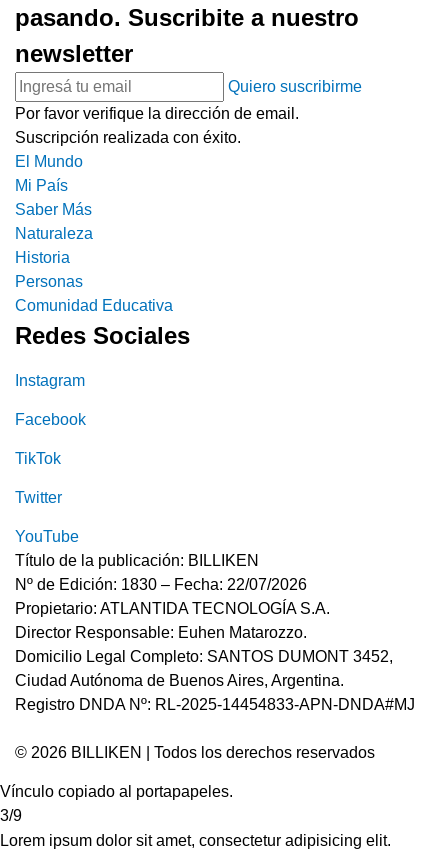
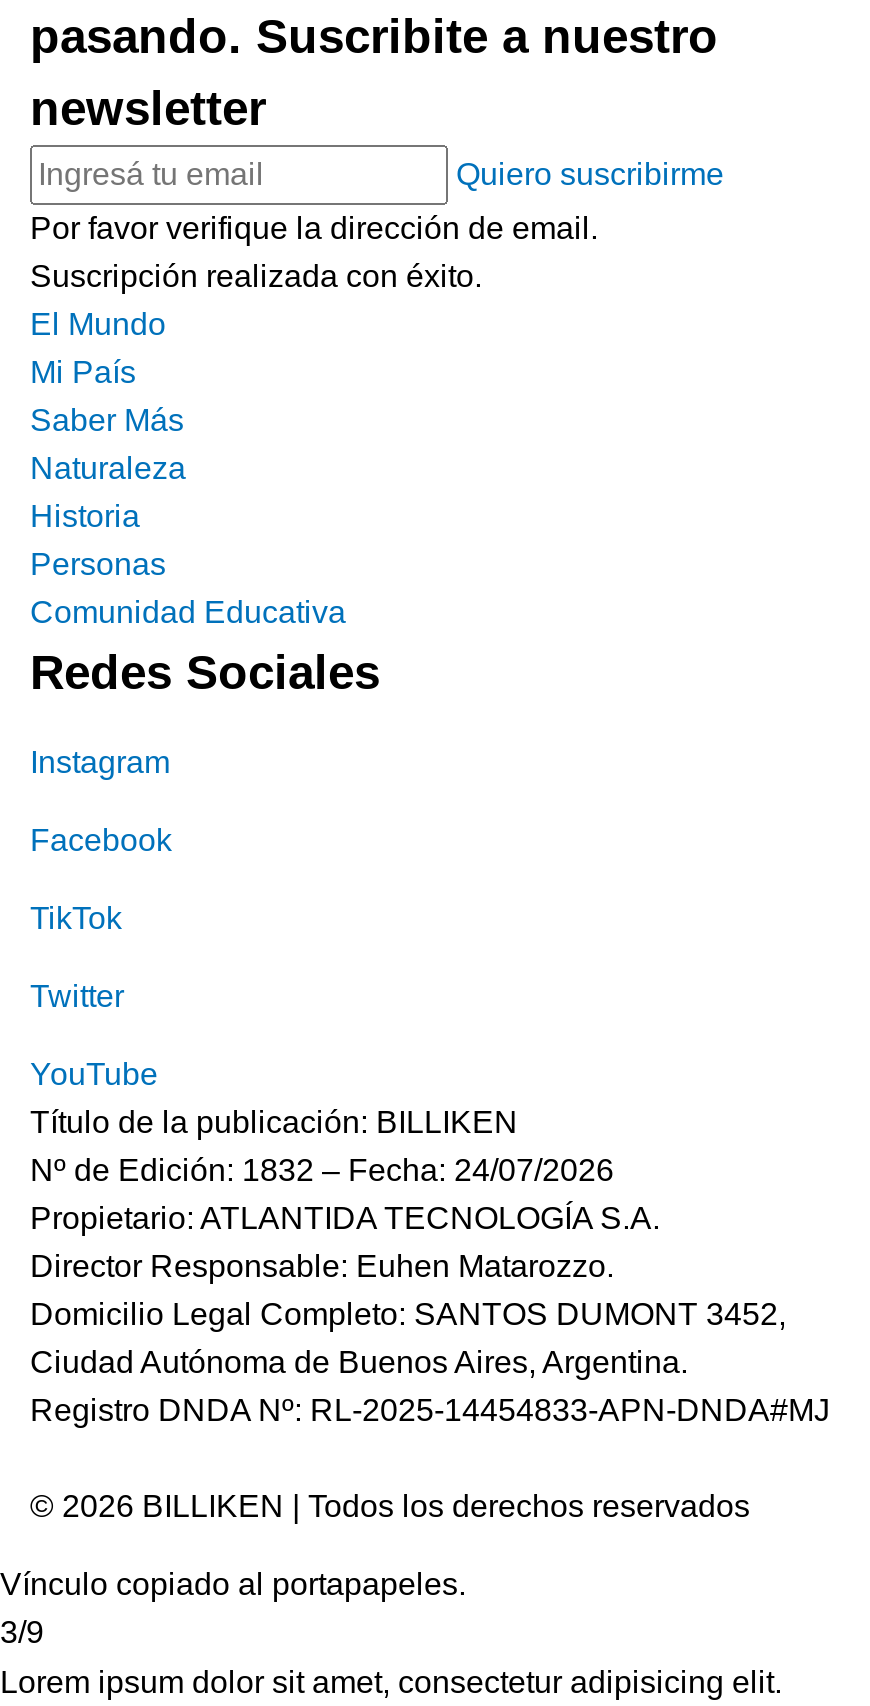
[15,576,307,593] Nº de Edición: 1830 – Fecha: 22/07/2026 -> [30,1152,614,1186] Nº de Edición: 1832 – Fecha: 24/07/2026

